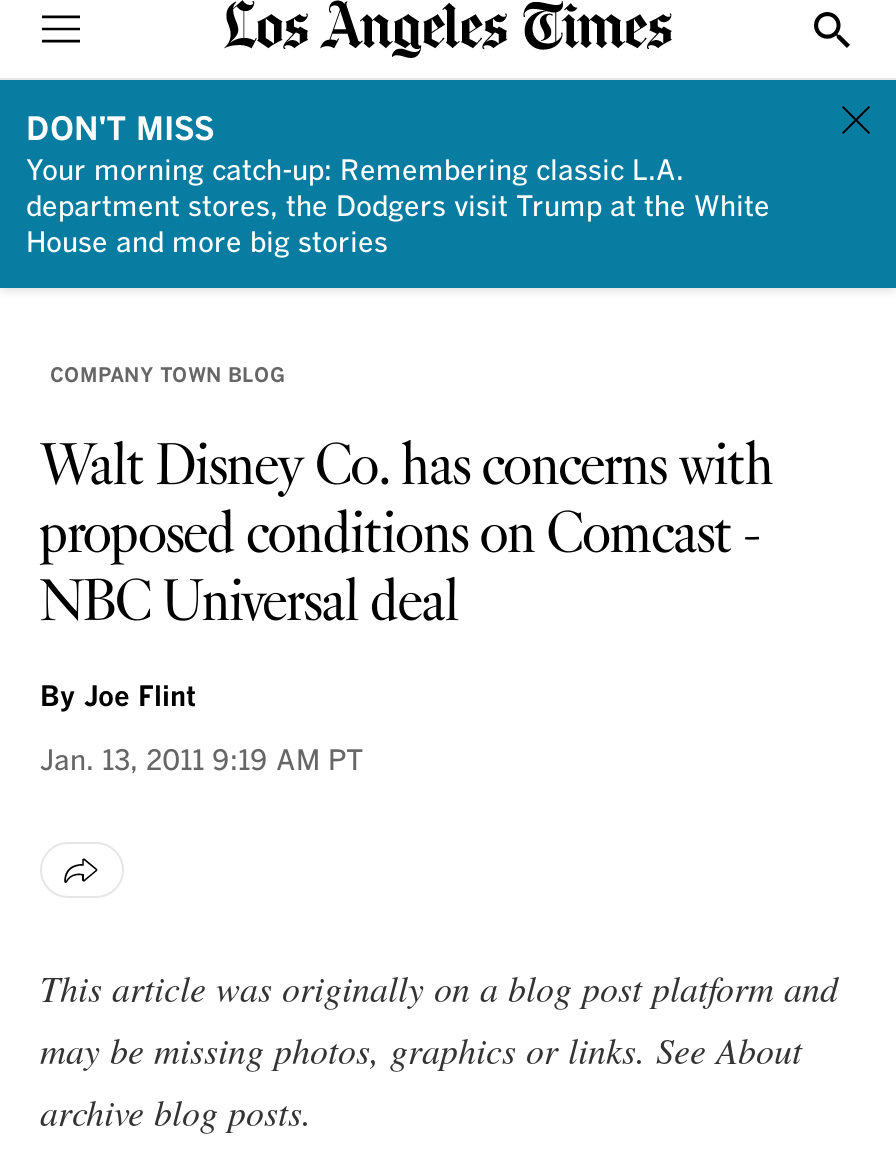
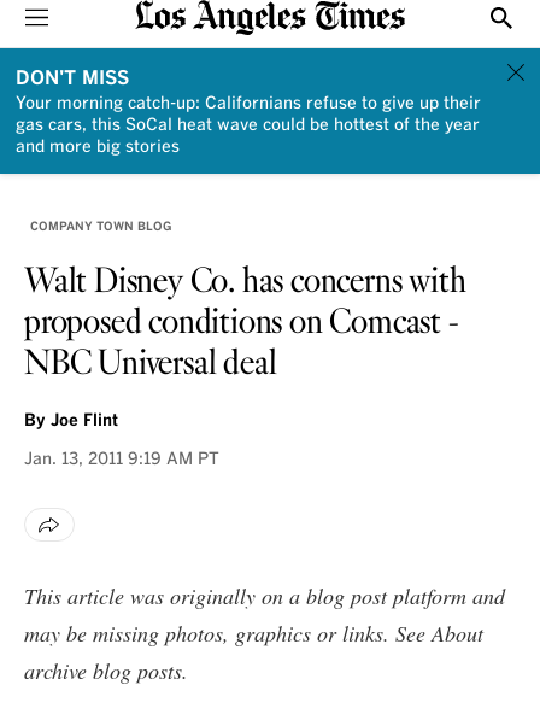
[26,158,770,258] Your morning catch-up: Remembering classic L.A. | department stores, the Dodgers visit Trump at the White | House and more big stories -> [16,95,481,156] Your morning catch-up: Californians refuse to give up their | gas cars, this SoCal heat wave could be hottest of the year | and more big stories

